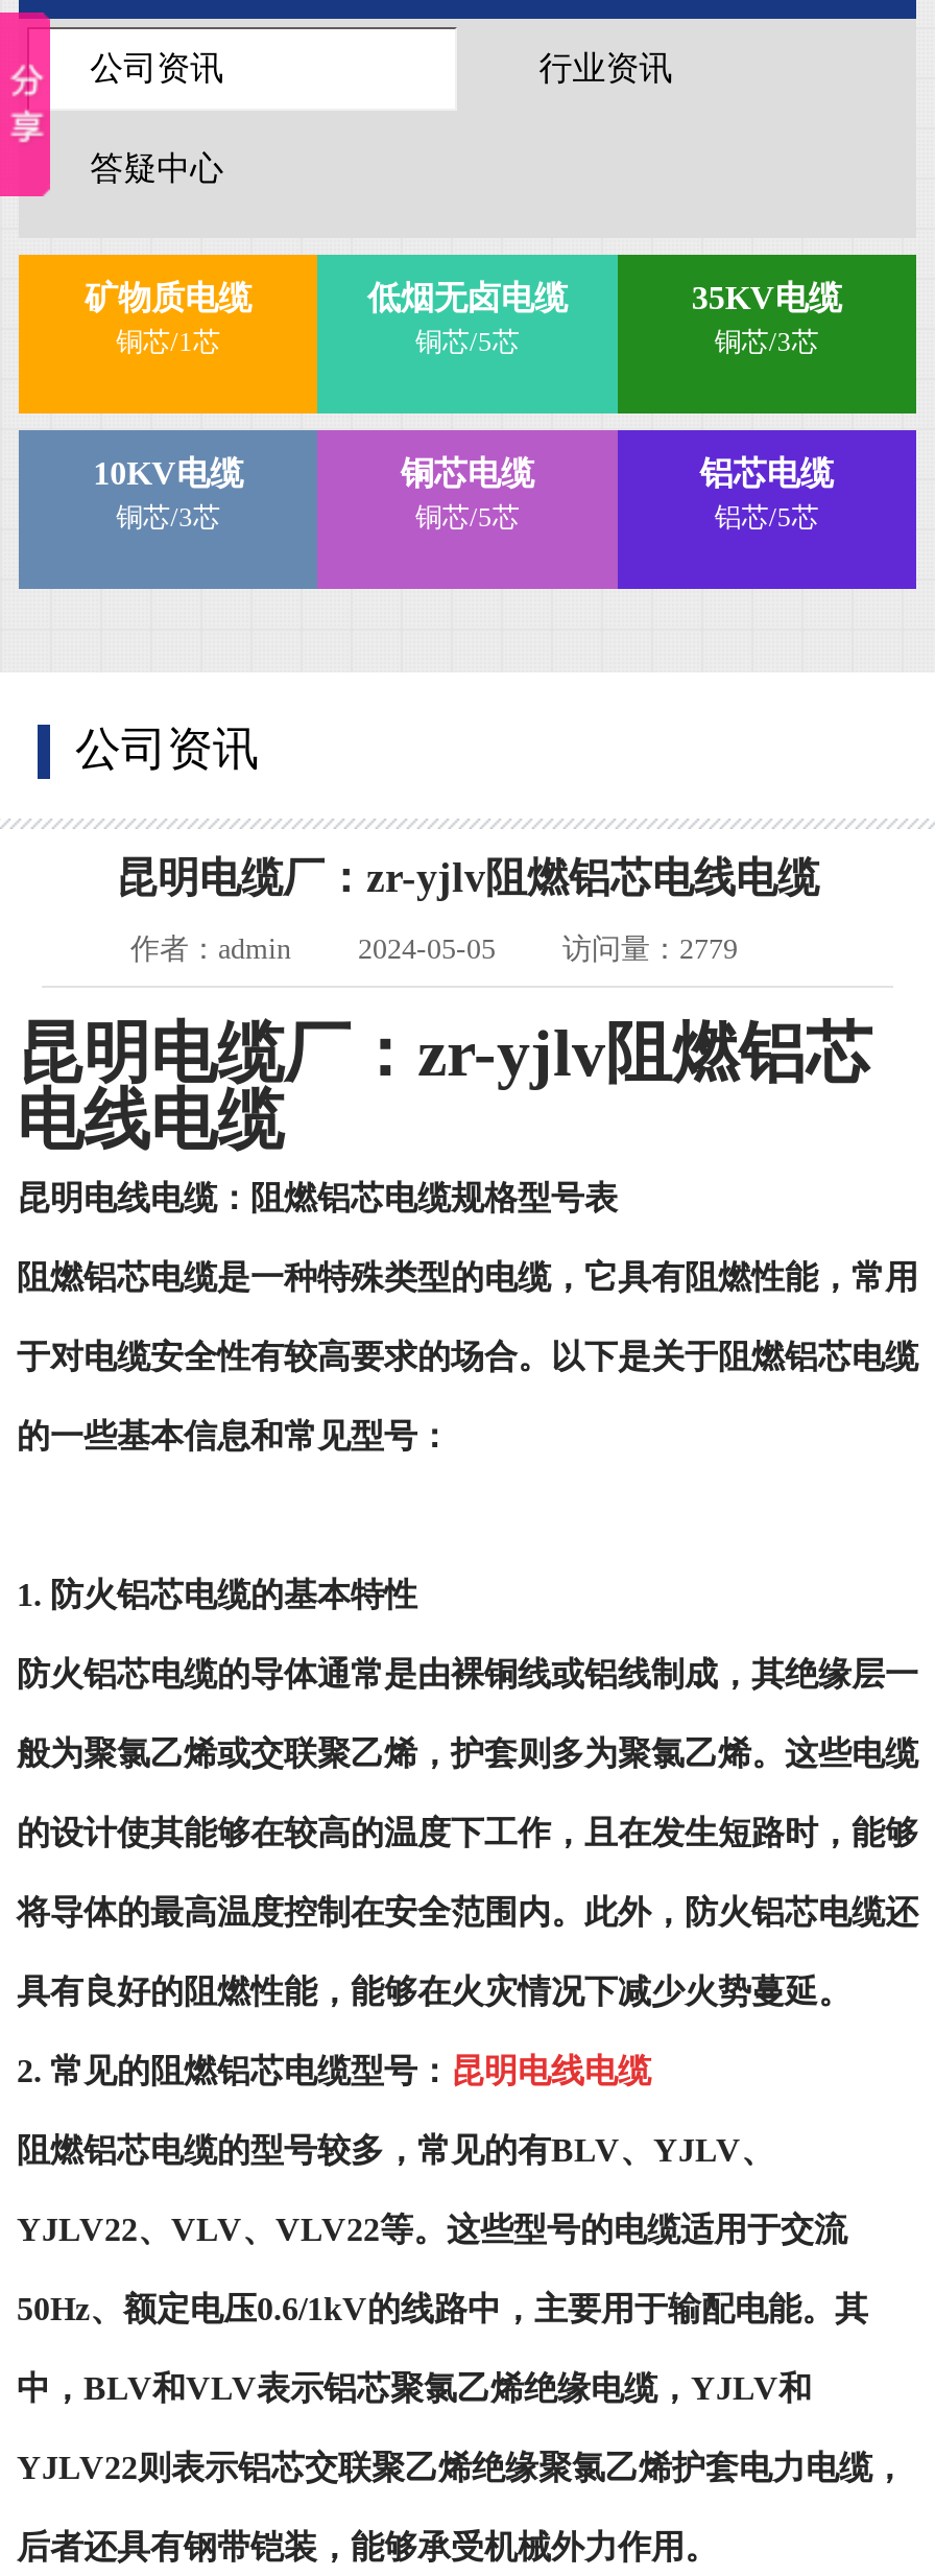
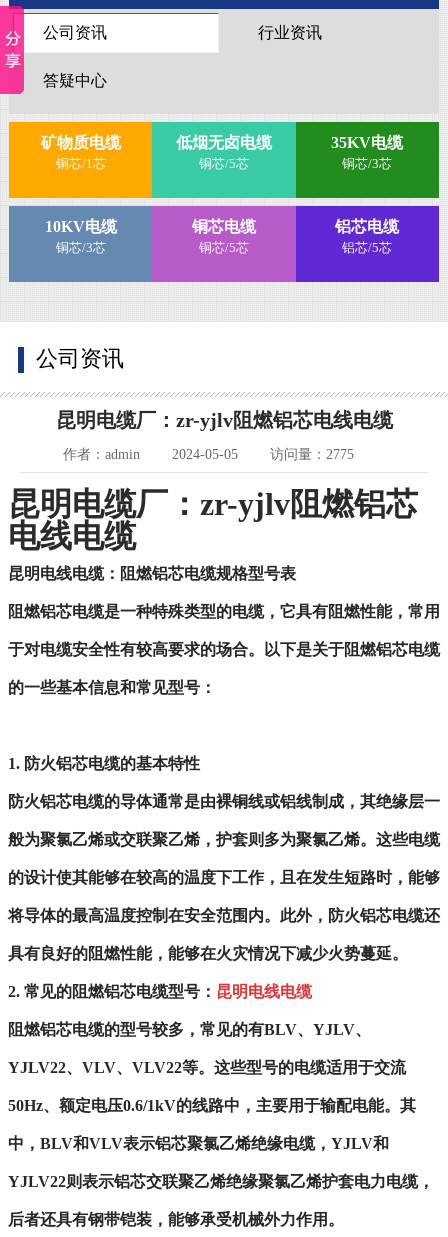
[562,933,738,965] 访问量：2779 -> [269,447,353,462] 访问量：2775

